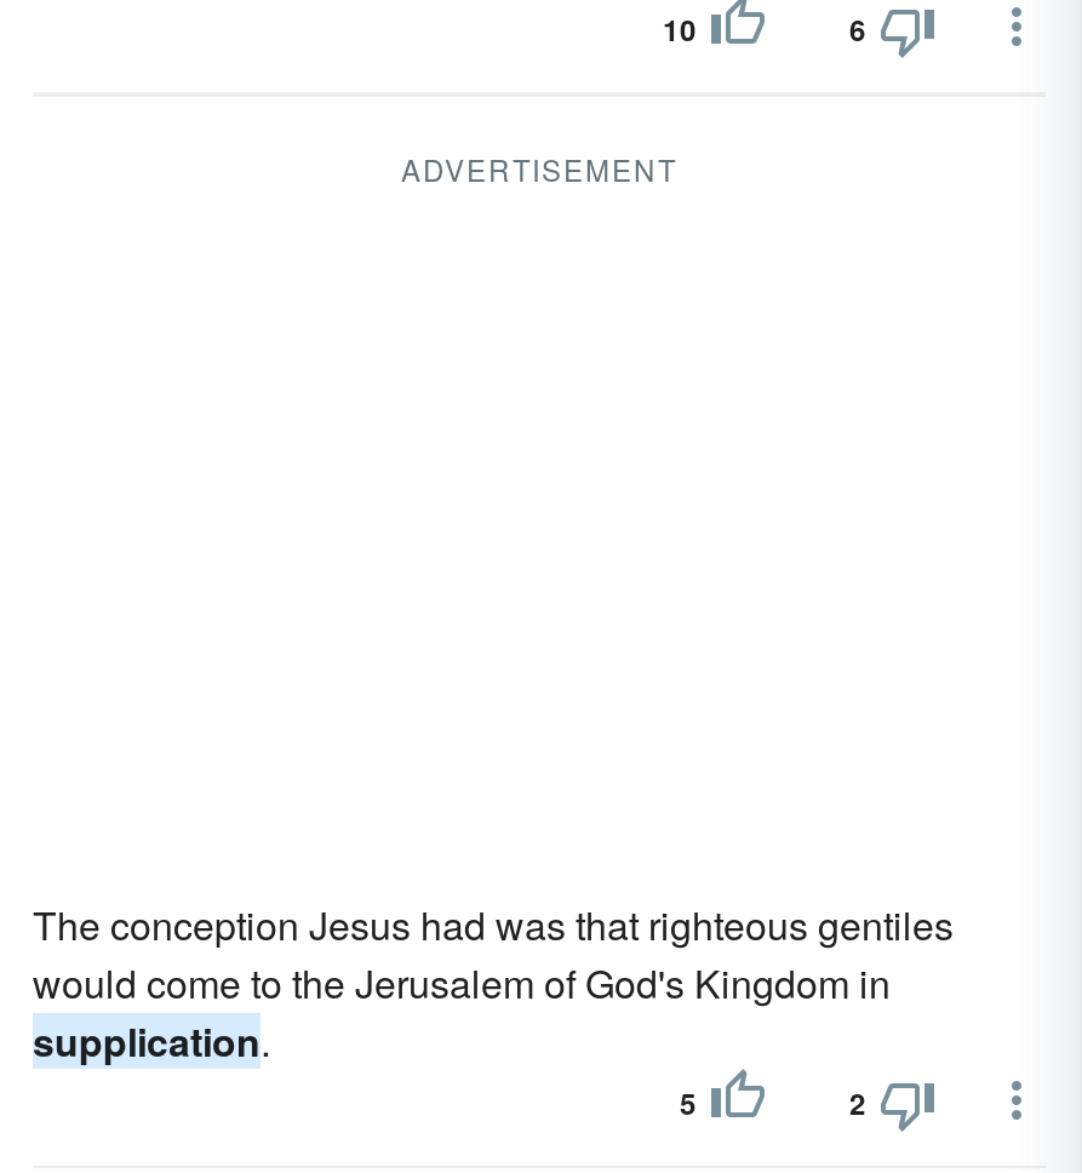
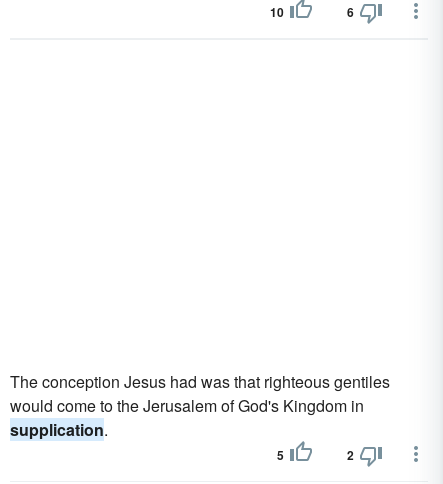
[401,148,677,189] ADVERTISEMENT -> none

